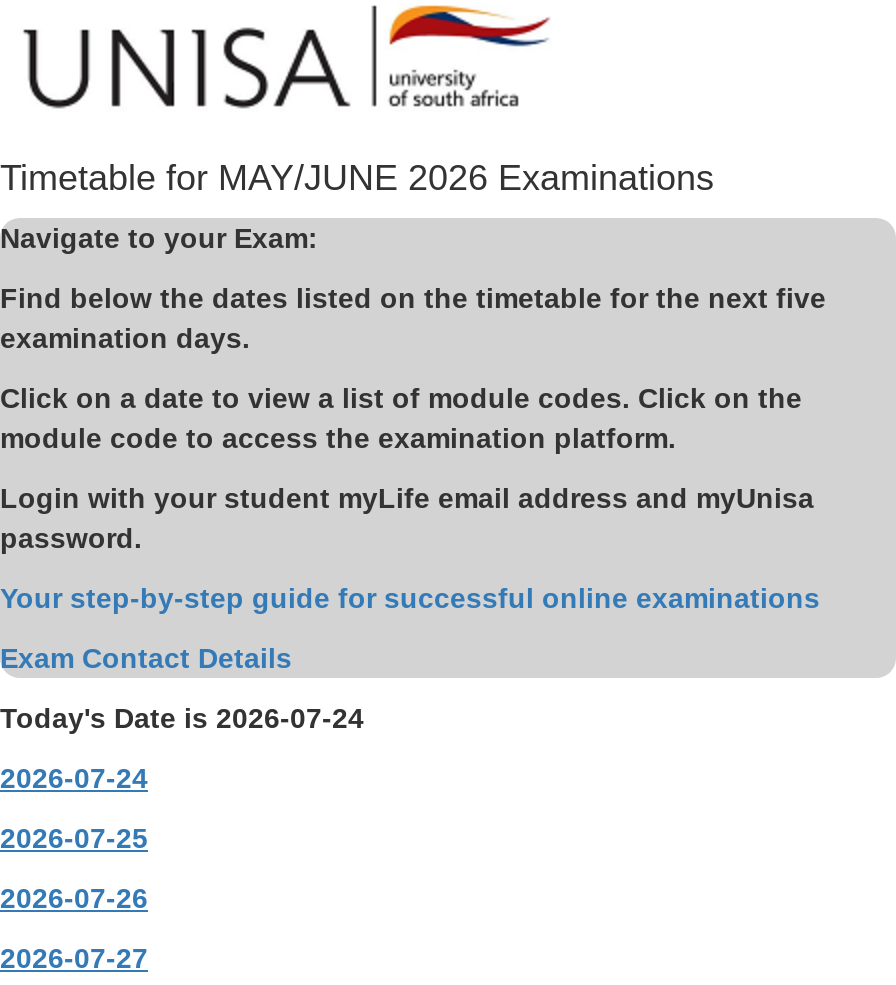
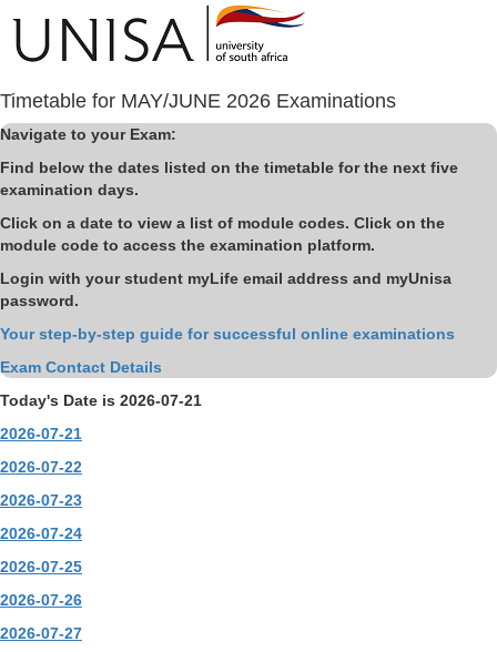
[0,702,364,734] Today's Date is 2026-07-24 -> [0,391,202,509] Today's Date is 2026-07-21 | 2026-07-21 | 2026-07-22 | 2026-07-23

